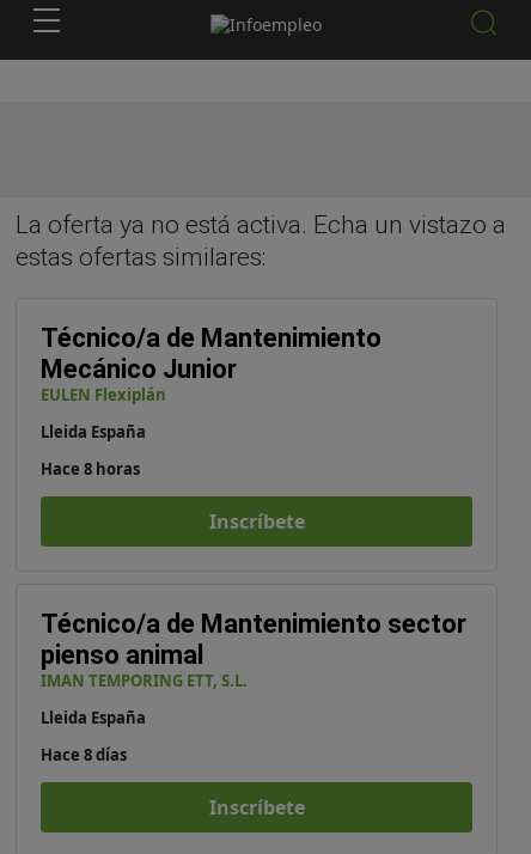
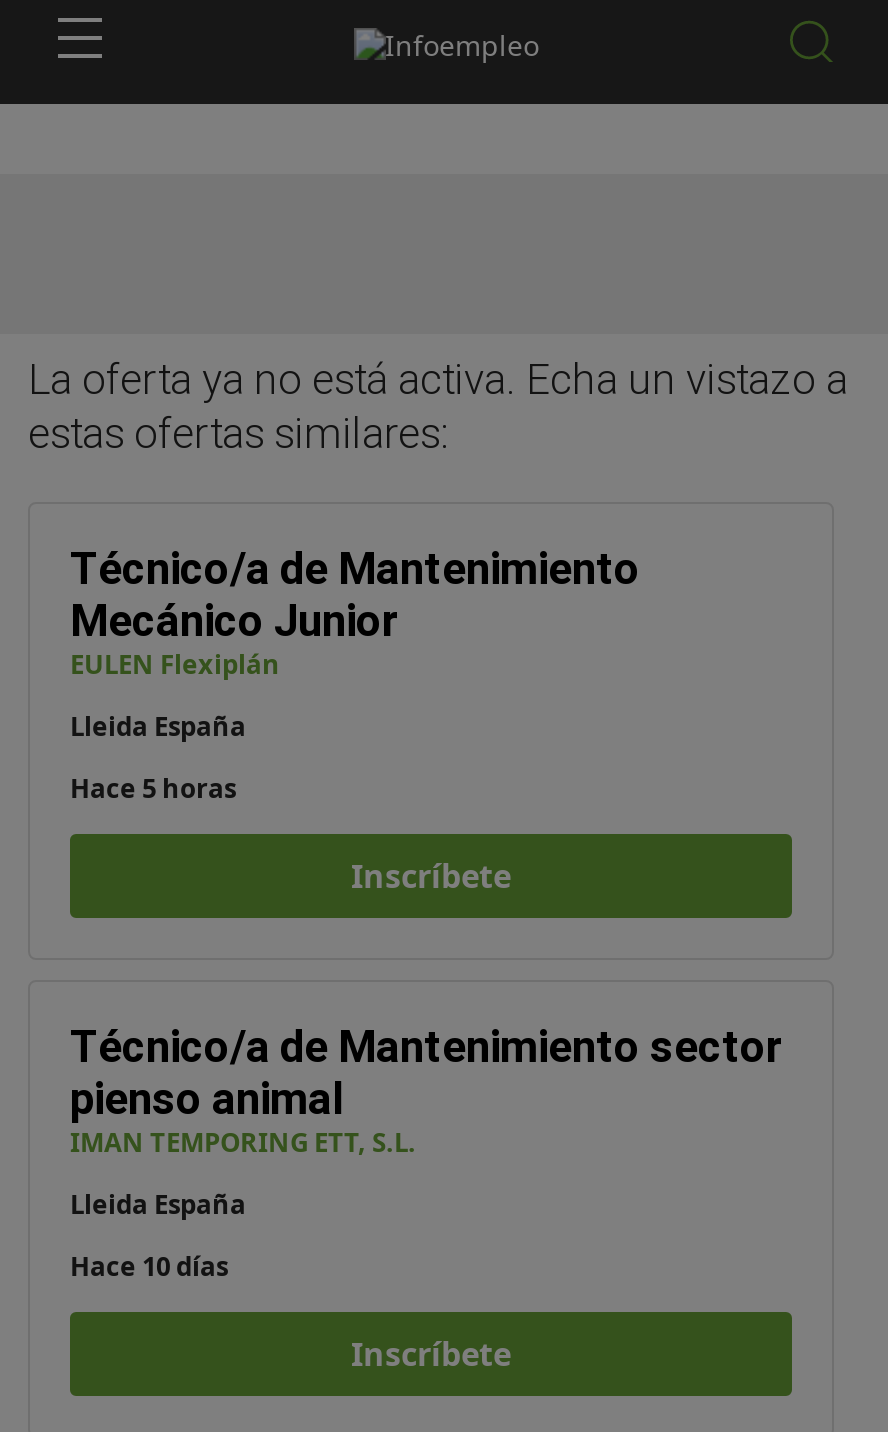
[41,458,140,480] Hace 8 horas -> [70,770,236,806] Hace 5 horas
[41,744,127,765] Hace 8 días -> [70,1248,228,1284] Hace 10 días

